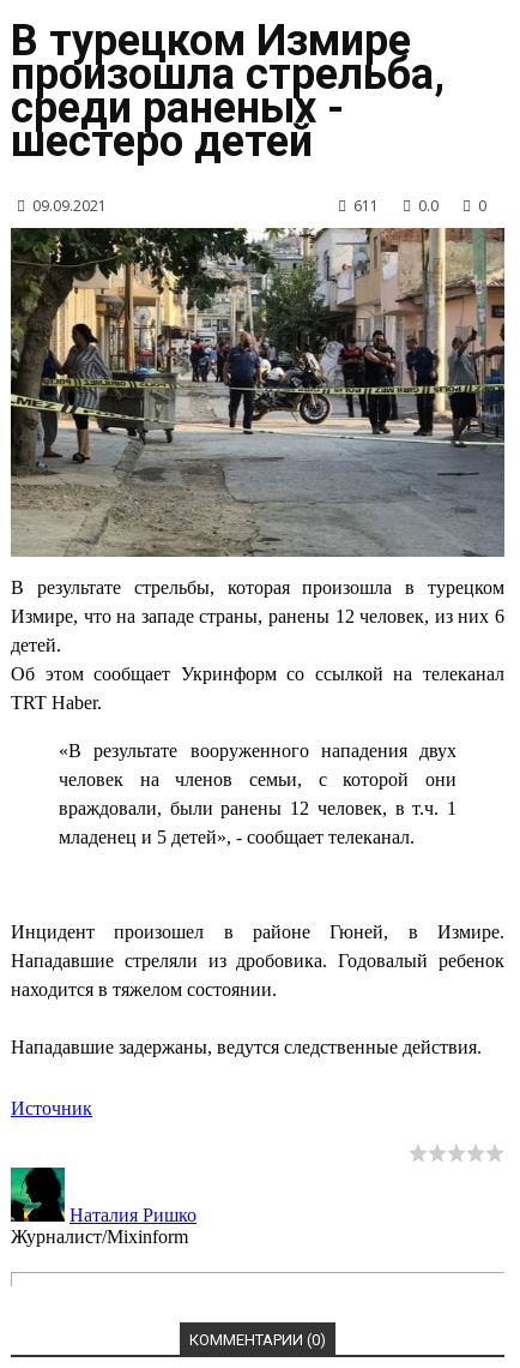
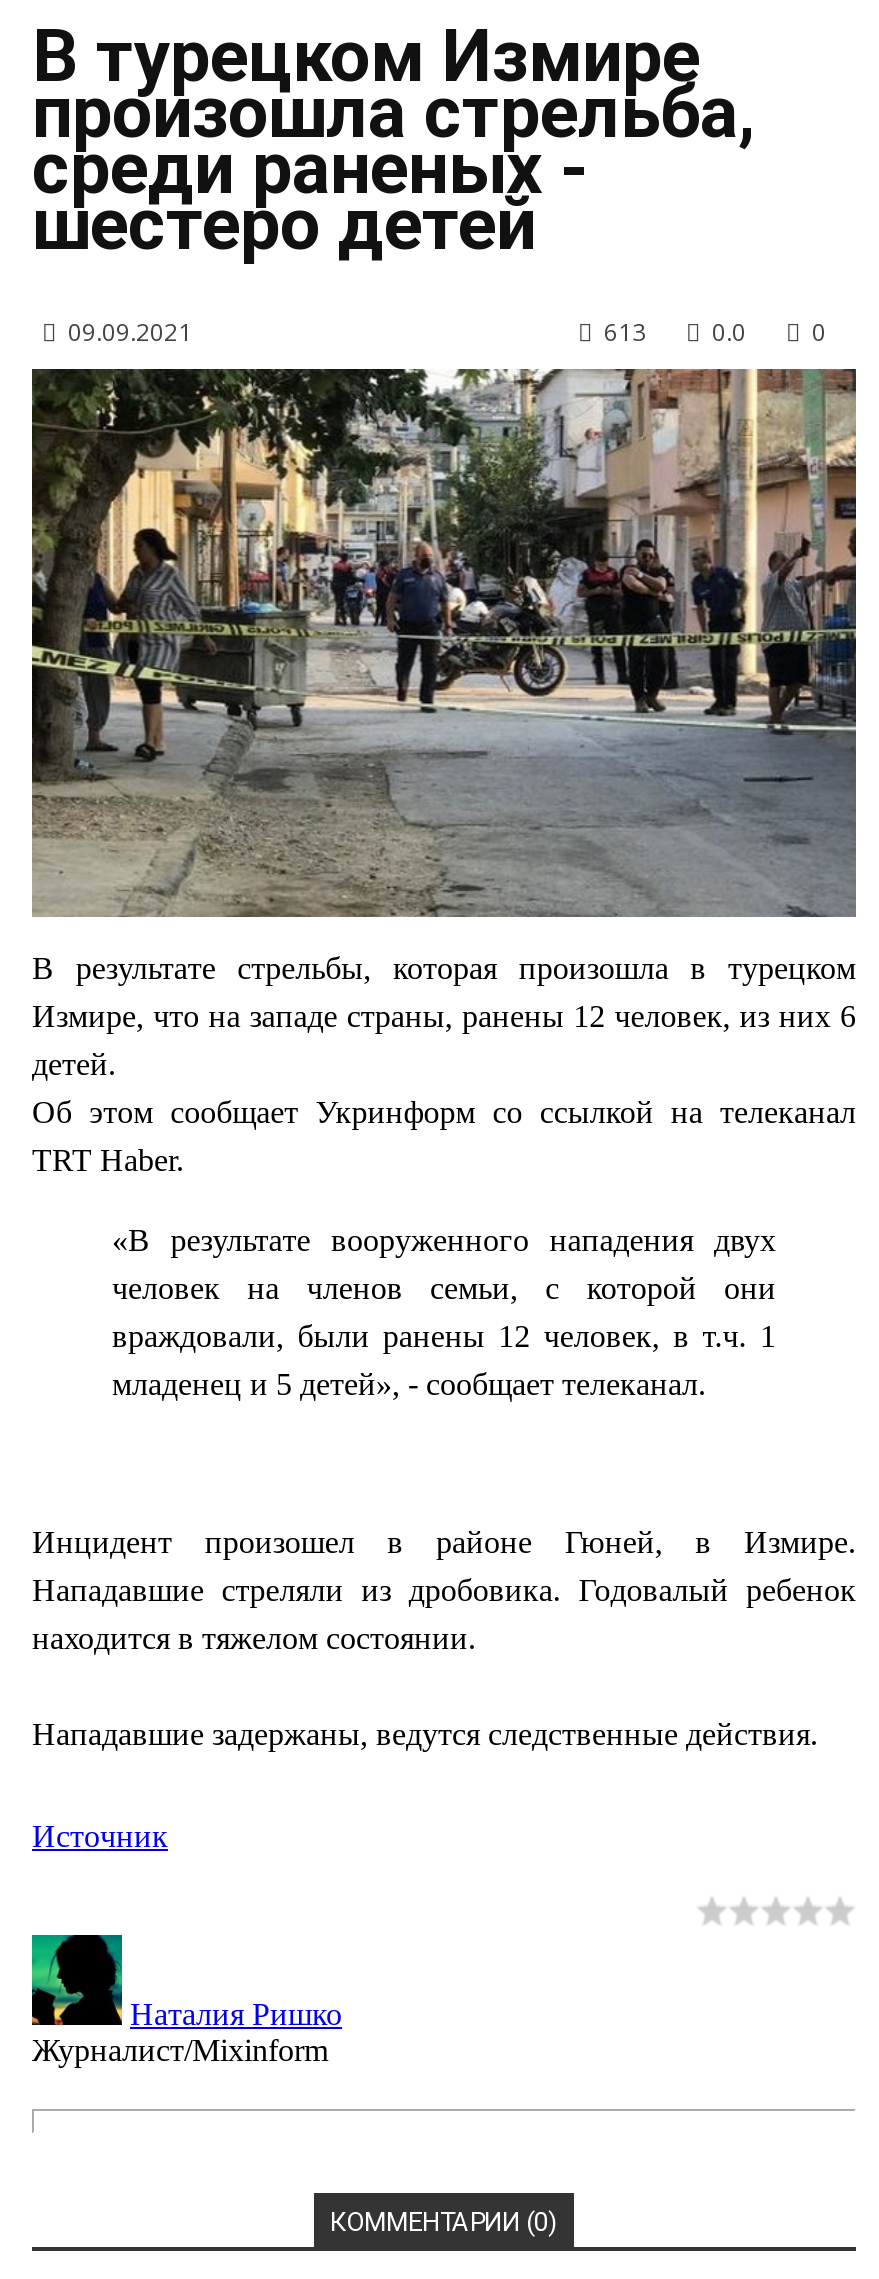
[350,195,486,216] 611 0.0 0 -> [598,315,826,349] 613 0.0 0

